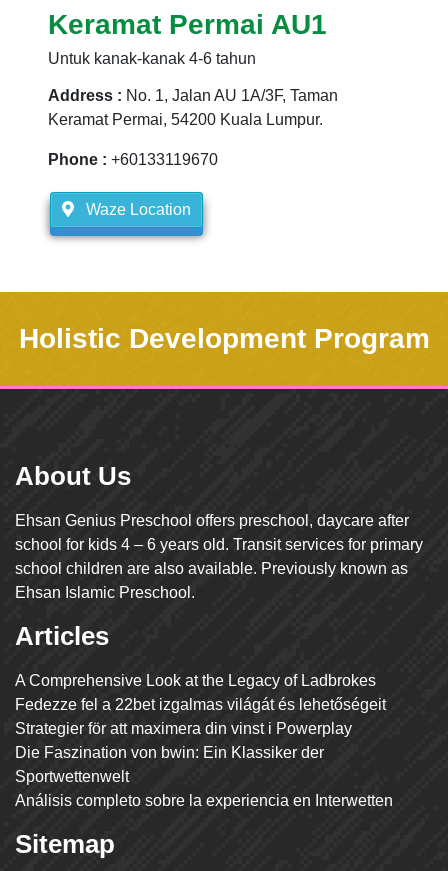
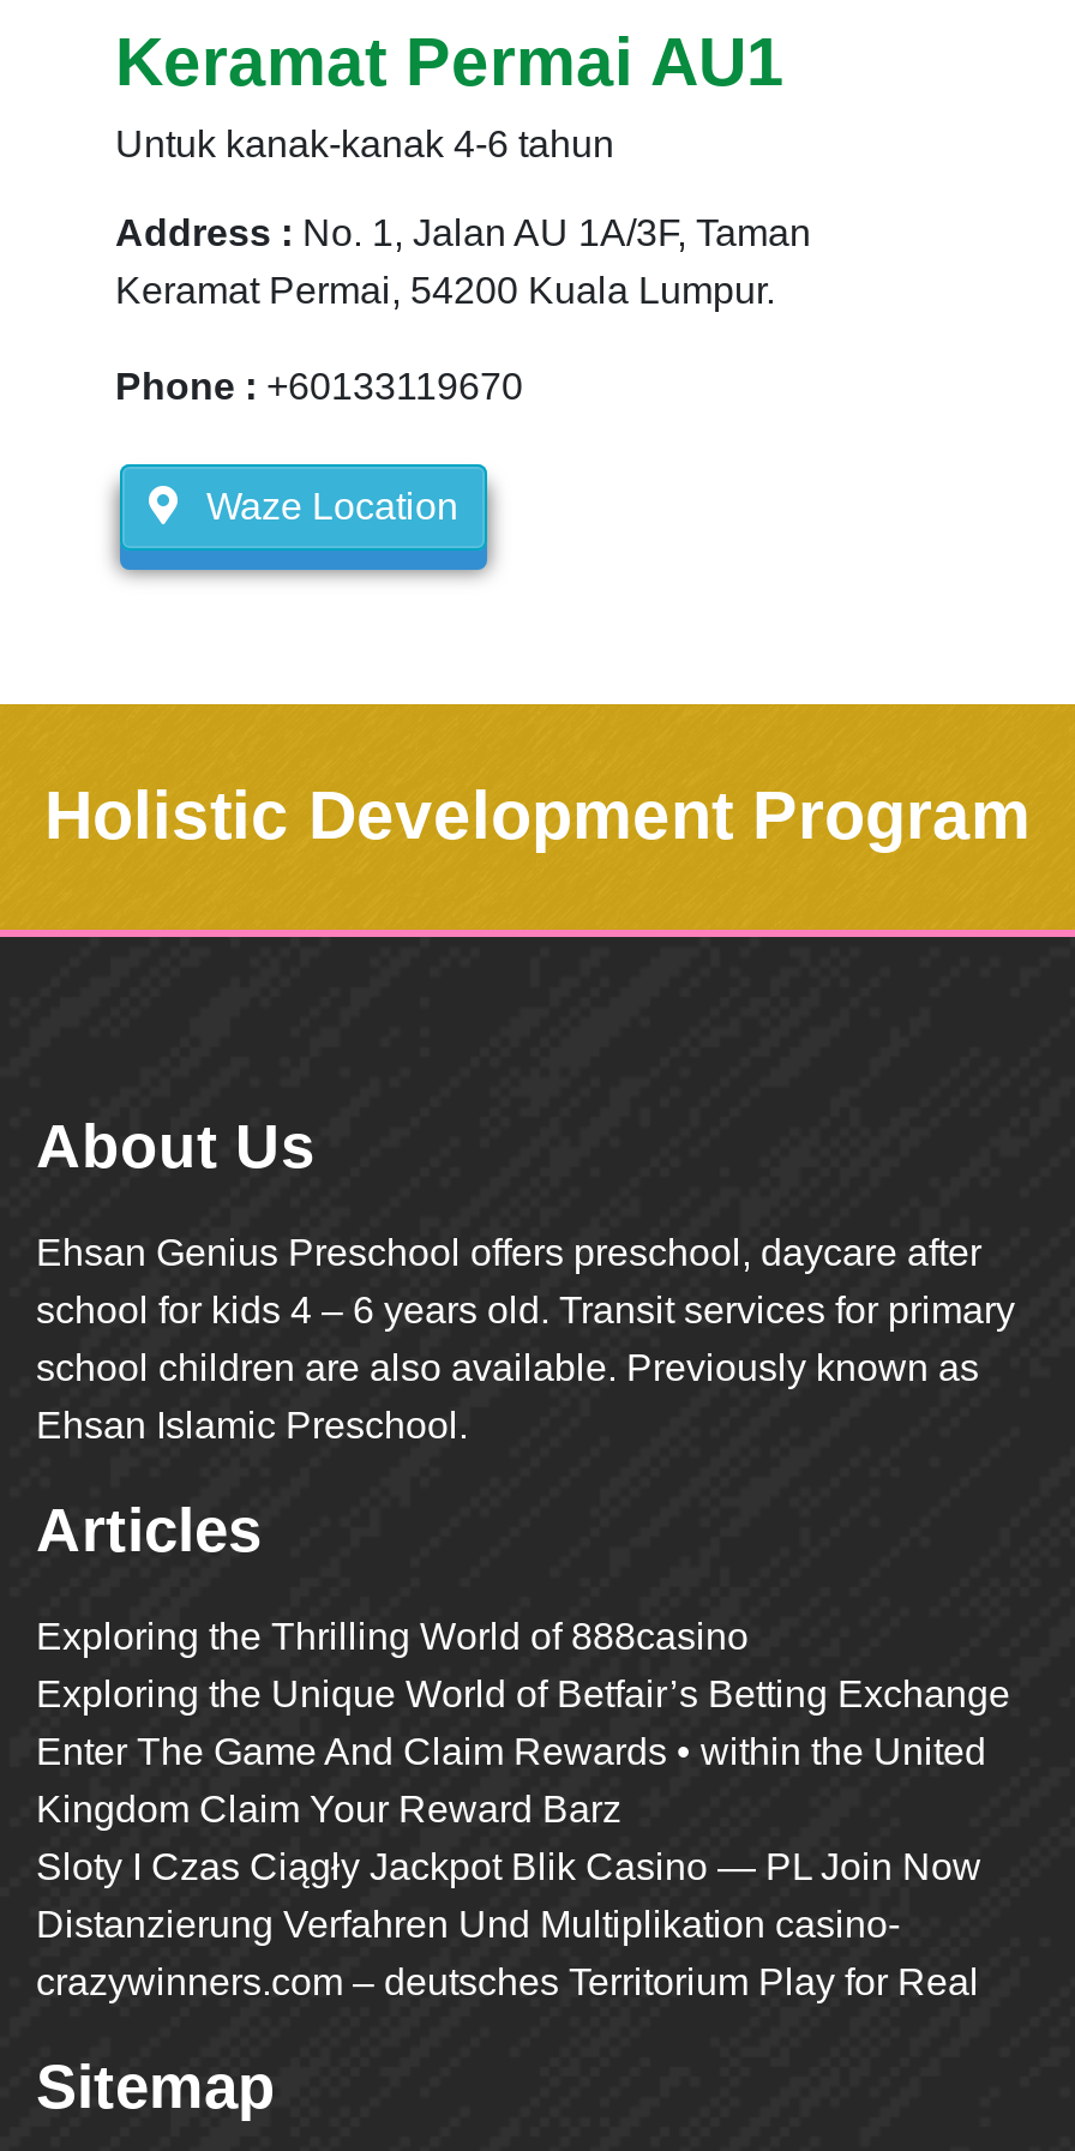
[15,672,393,809] A Comprehensive Look at the Legacy of Ladbrokes | Fedezze fel a 22bet izgalmas világát és lehetőségeit | Strategier för att maximera din vinst i Powerplay | Die Faszination von bwin: Ein Klassiker der | Sportwettenwelt | Análisis completo sobre la experiencia en Interwetten -> [36,1617,1010,2003] Exploring the Thrilling World of 888casino | Exploring the Unique World of Betfair’s Betting Exchange | Enter The Game And Claim Rewards • within the United | Kingdom Claim Your Reward Barz | Sloty I Czas Ciągły Jackpot Blik Casino — PL Join Now | Distanzierung Verfahren Und Multiplikation casino- | crazywinners.com – deutsches Territorium Play for Real

